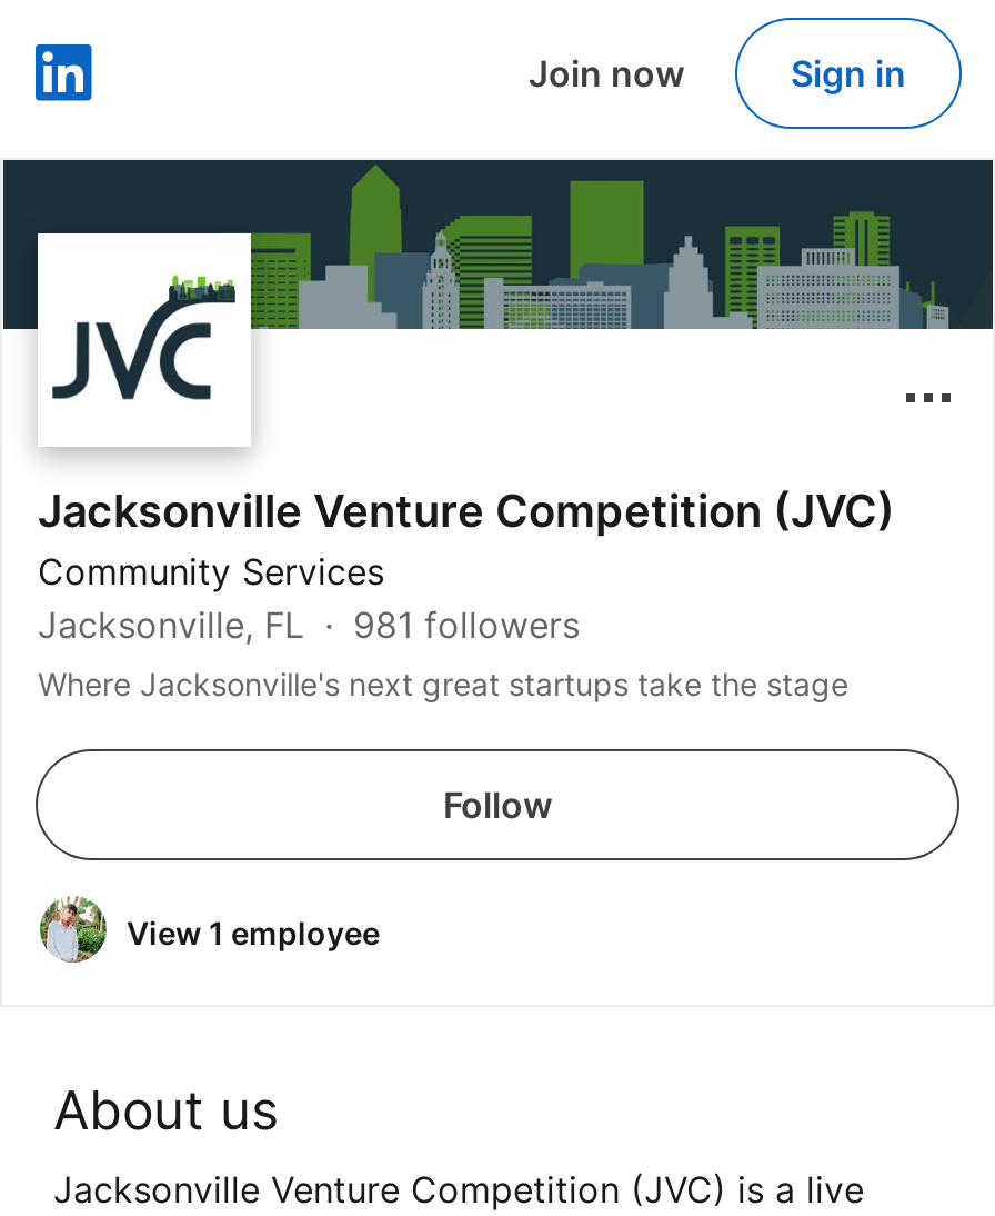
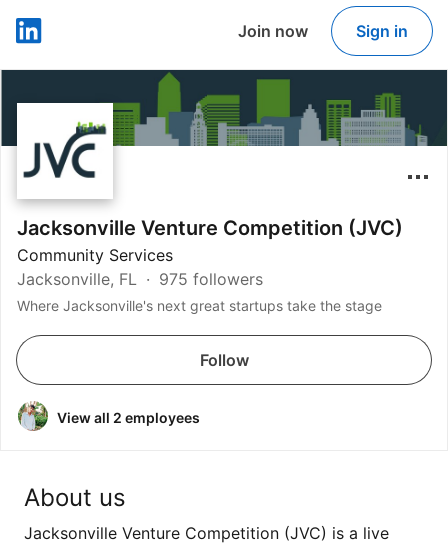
[38,602,580,647] Jacksonville, FL 981 followers -> [17,269,263,289] Jacksonville, FL 975 followers
[127,913,380,950] View 1 employee -> [57,408,200,425] View all 2 employees

